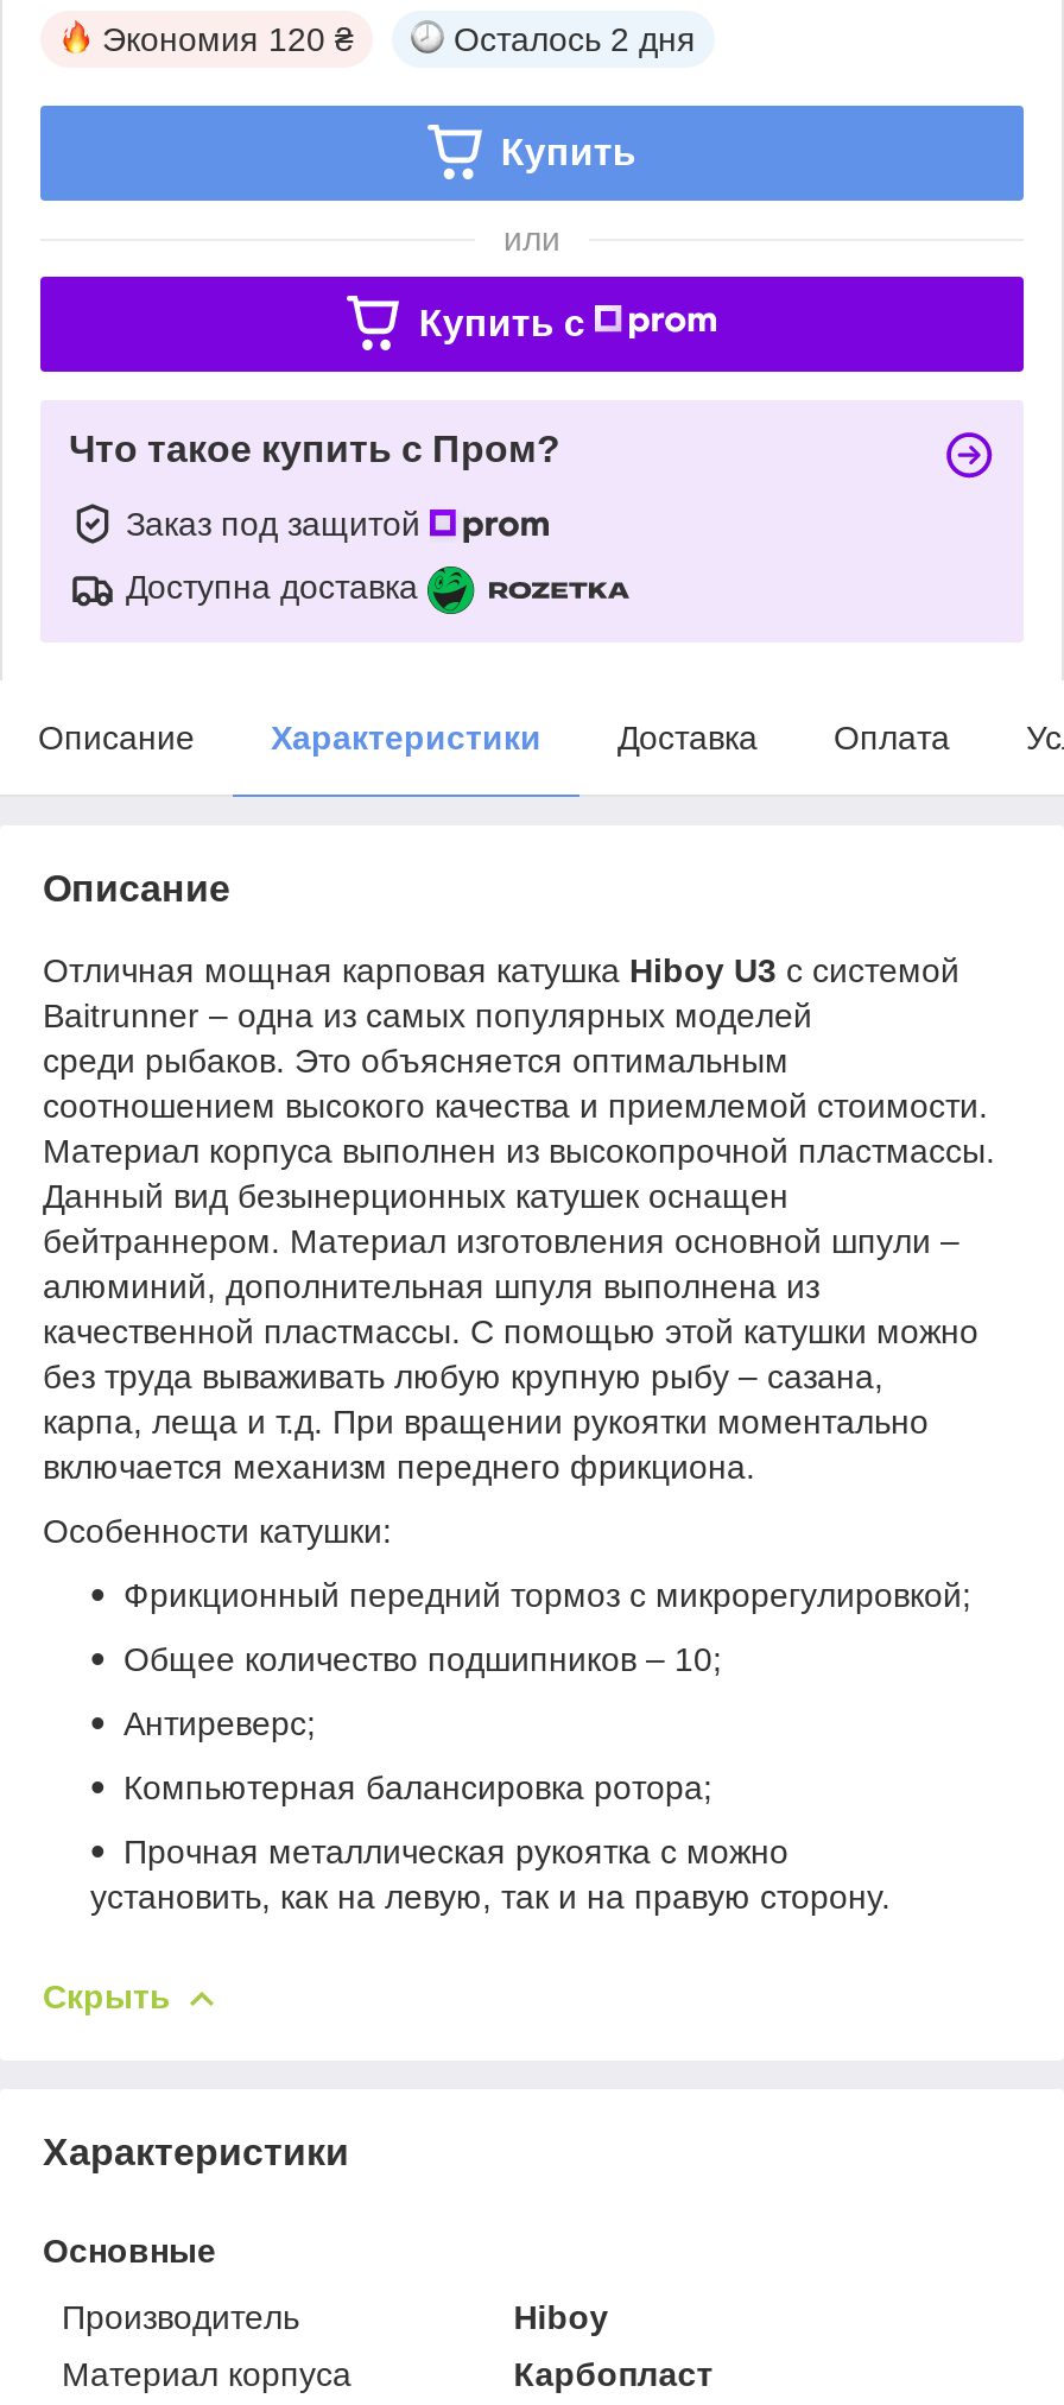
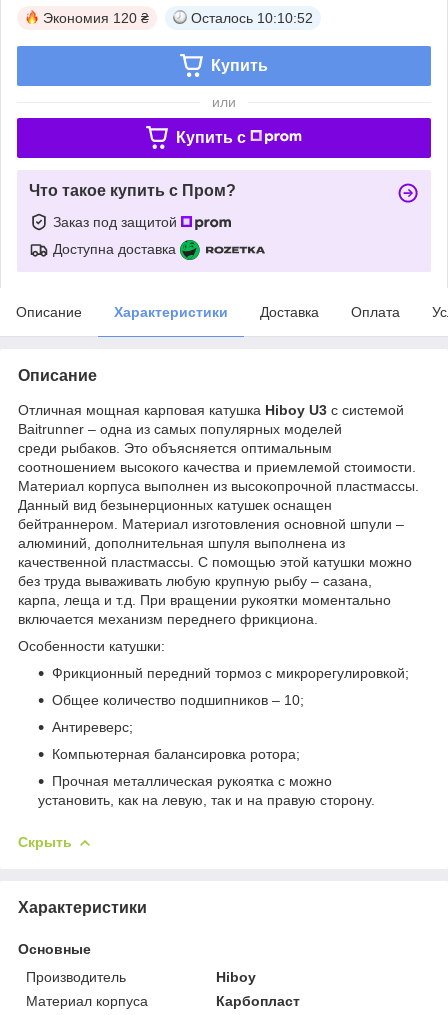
[454,20,696,58] Осталось 2 дня -> [191,10,313,26] Осталось 10:10:52

